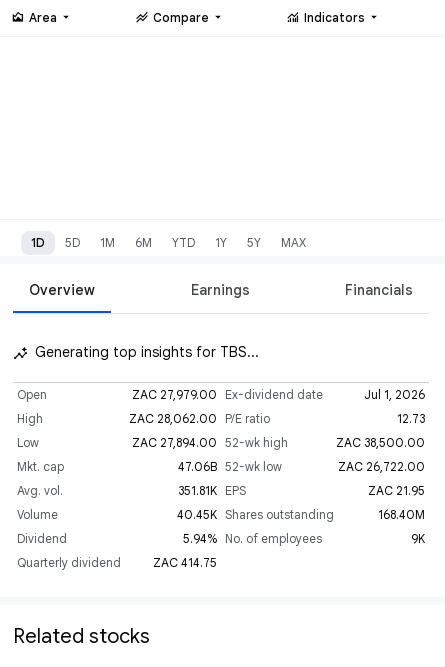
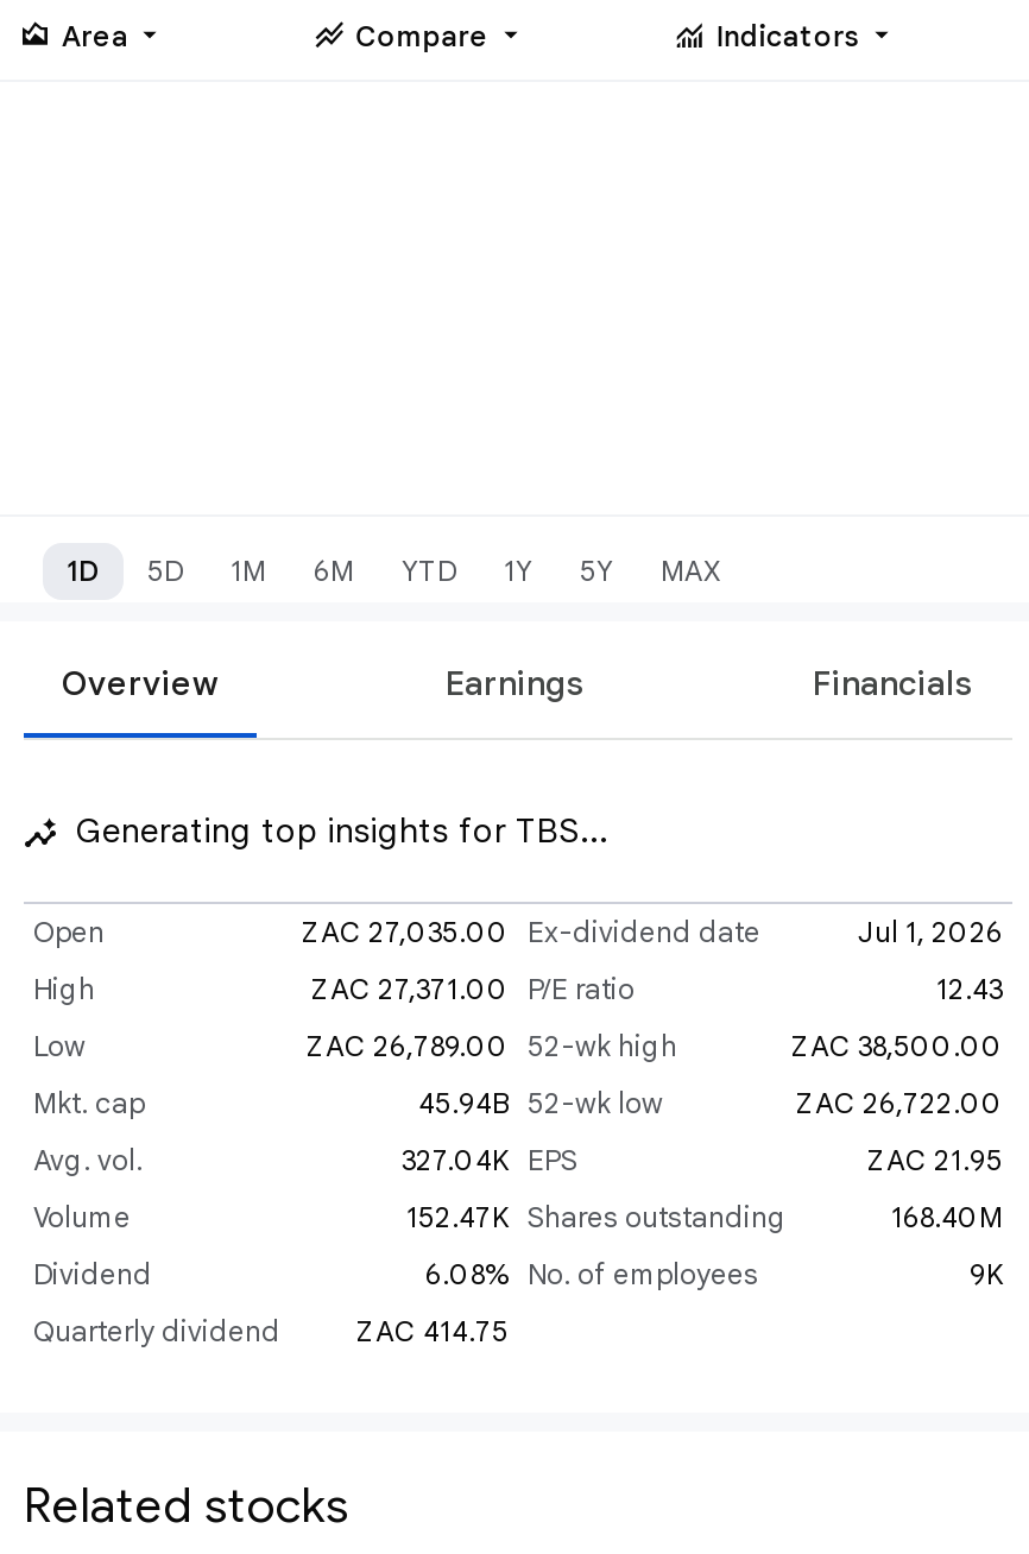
[132,387,323,402] ZAC 27,979.00 Ex-dividend date -> [302,914,760,949] ZAC 27,035.00 Ex-dividend date
[129,411,270,426] ZAC 28,062.00 P/E ratio -> [311,971,635,1006] ZAC 27,371.00 P/E ratio
[397,411,425,426] 12.73 -> [936,971,1003,1006] 12.43
[132,435,288,450] ZAC 27,894.00 52-wk high -> [307,1028,677,1063] ZAC 26,789.00 52-wk high
[178,459,282,474] 47.06B 52-wk low -> [418,1085,663,1120] 45.94B 52-wk low
[178,483,246,498] 351.81K EPS -> [402,1142,577,1177] 327.04K EPS
[177,507,334,522] 40.45K Shares outstanding -> [406,1199,787,1234] 152.47K Shares outstanding
[183,531,322,546] 5.94% No. of employees -> [425,1256,758,1291] 6.08% No. of employees

